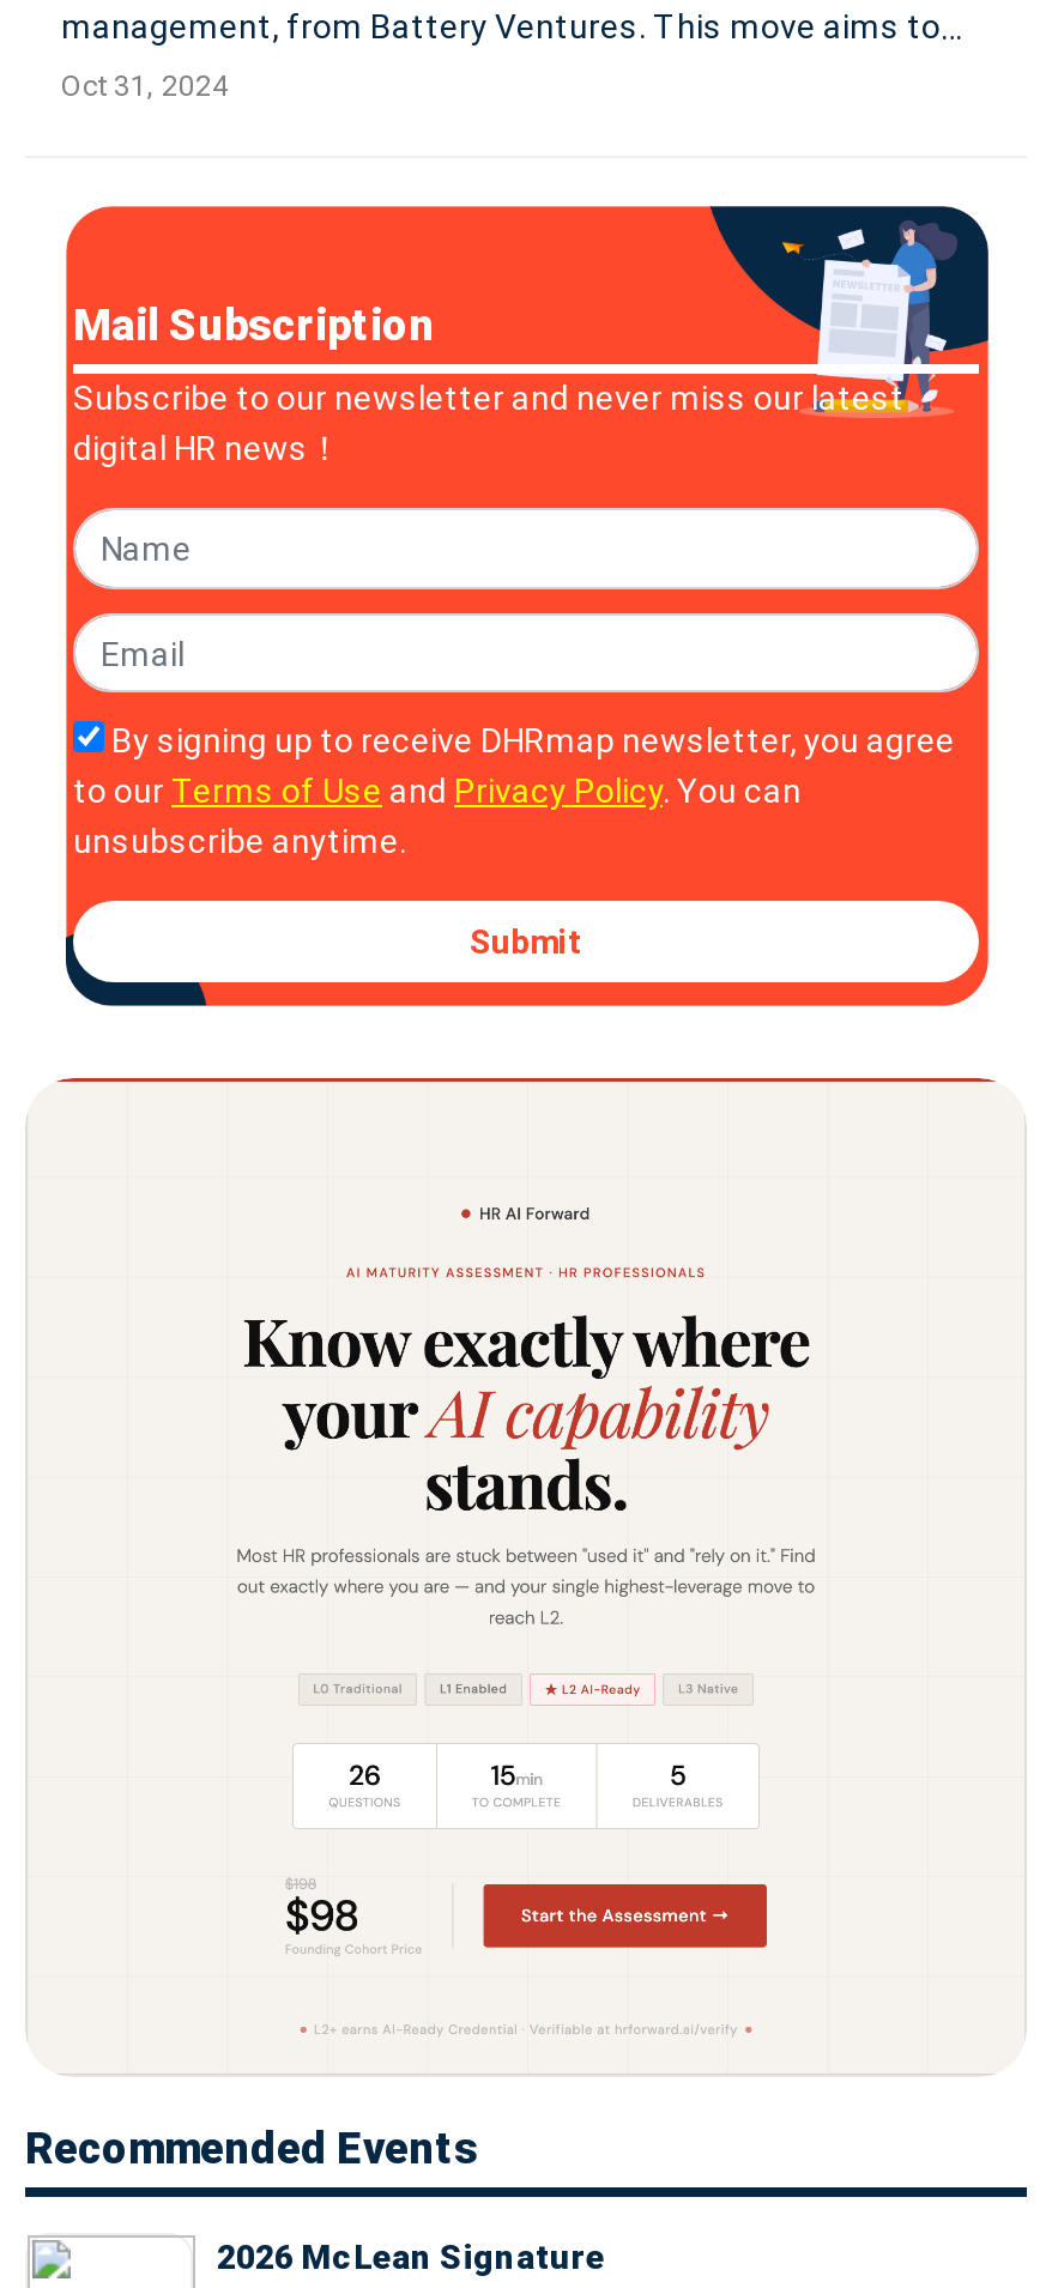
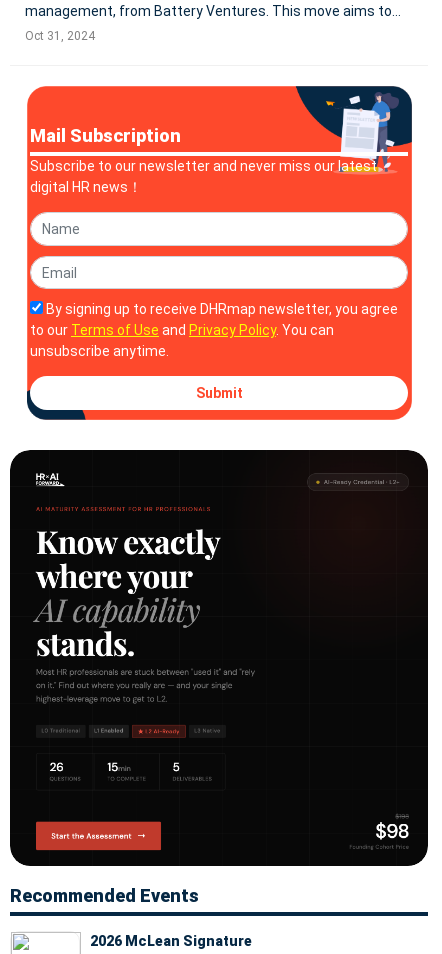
[25,1076,1027,2075] [image] -> [9,449,429,867] [image]

